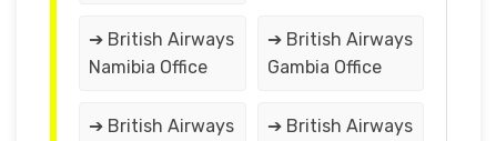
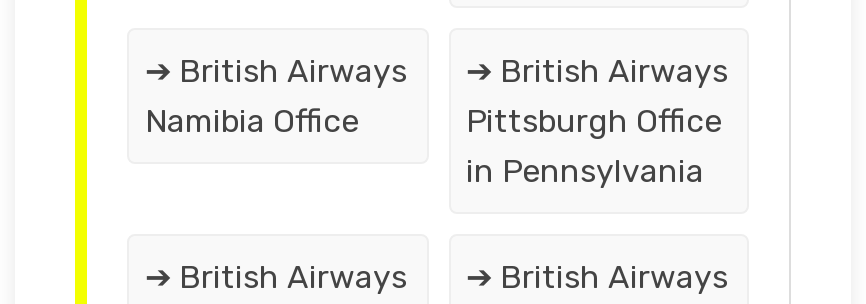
[267,56,381,77] Gambia Office -> [466,101,722,189] Pittsburgh Office | in Pennsylvania

